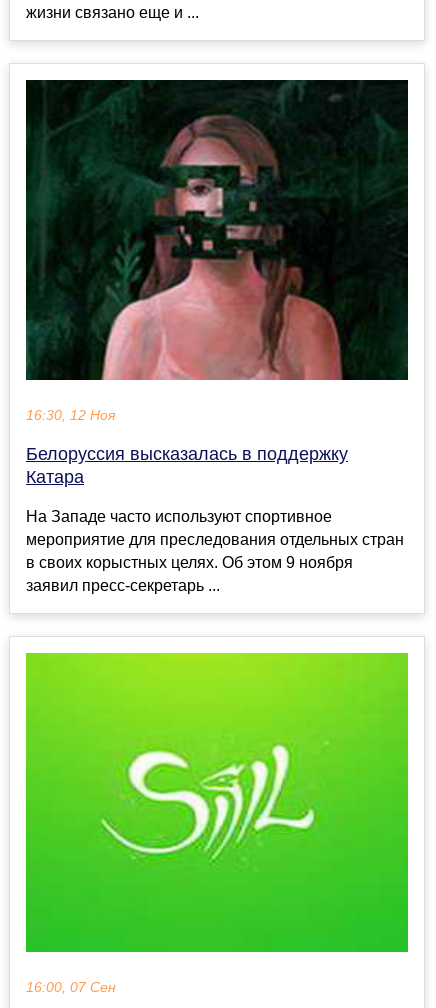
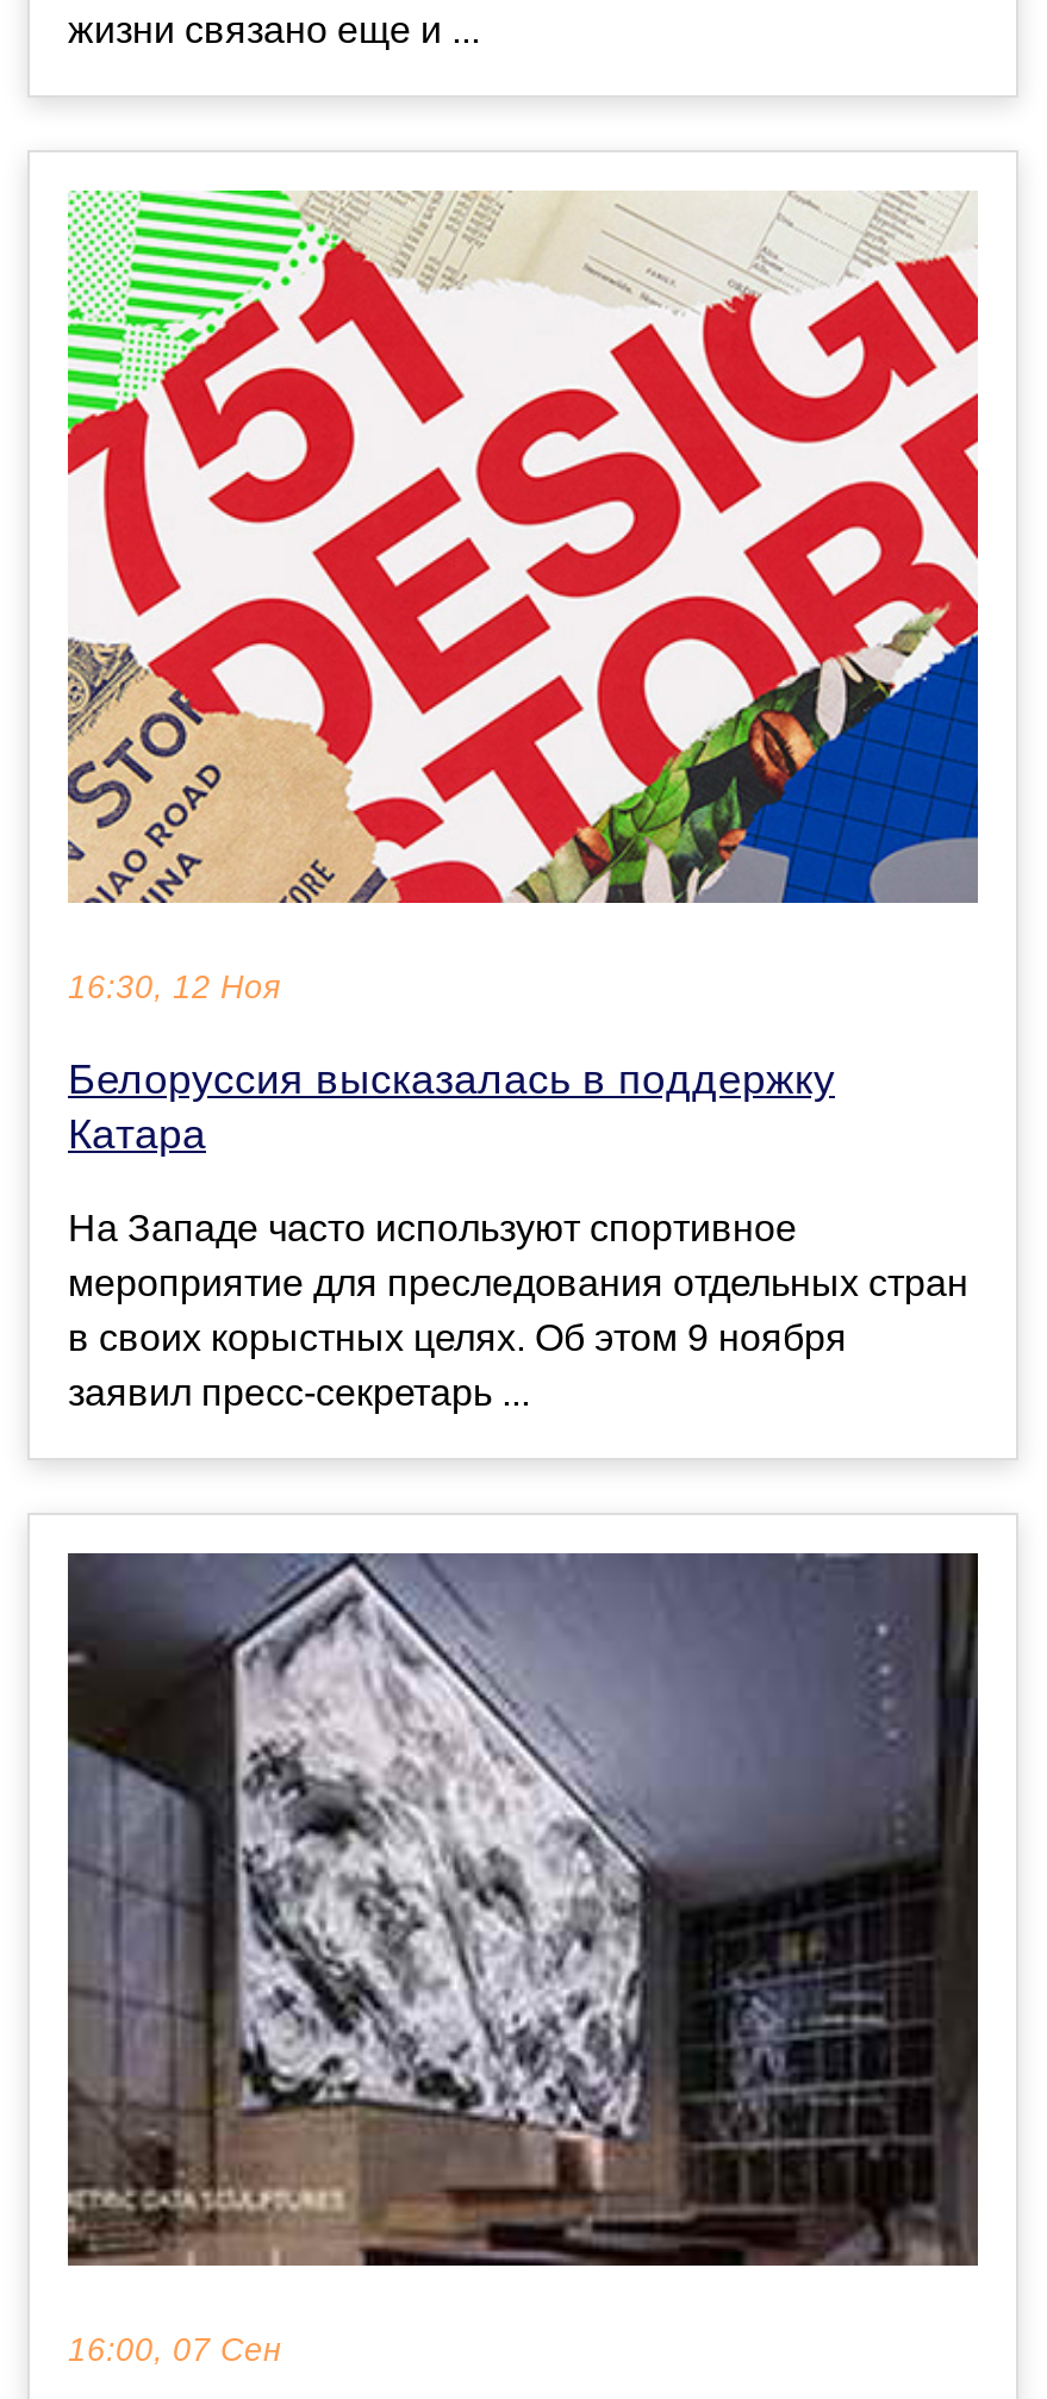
[25,79,409,381] [image] -> [66,188,980,905] [image]
[25,652,409,953] [image] -> [66,1551,980,2270] [image]

